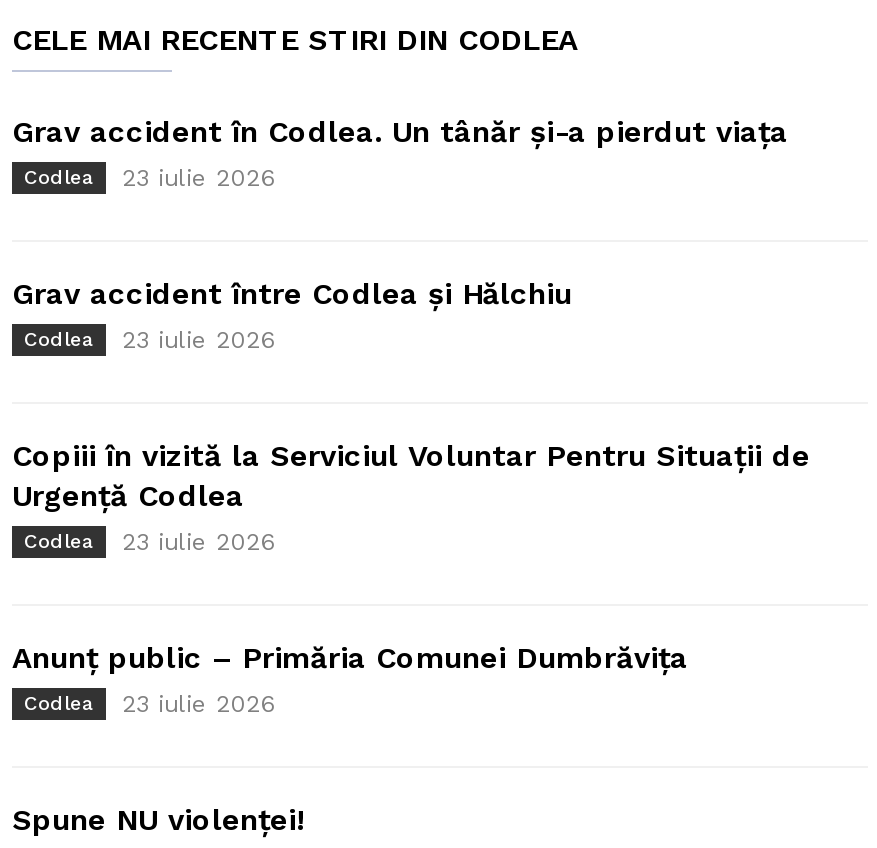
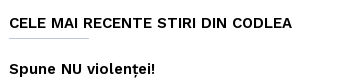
[12,114,810,718] Grav accident în Codlea. Un tânăr și-a pierdut viața | Codlea | 23 iulie 2026 | Grav accident între Codlea și Hălchiu | Codlea | 23 iulie 2026 | Copiii în vizită la Serviciul Voluntar Pentru Situații de | Urgență Codlea | Codlea | 23 iulie 2026 | Anunț public – Primăria Comunei Dumbrăvița | Codlea | 23 iulie 2026 -> none

